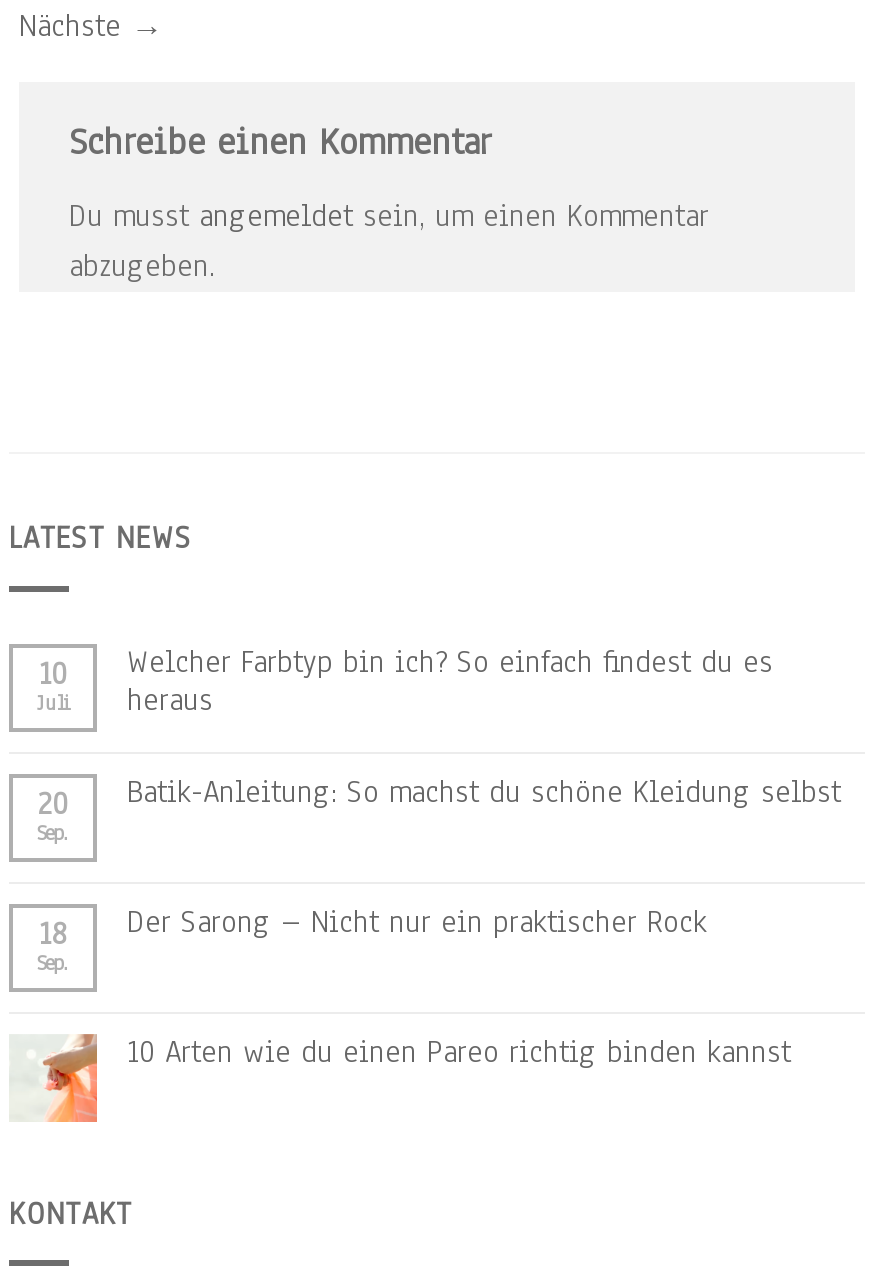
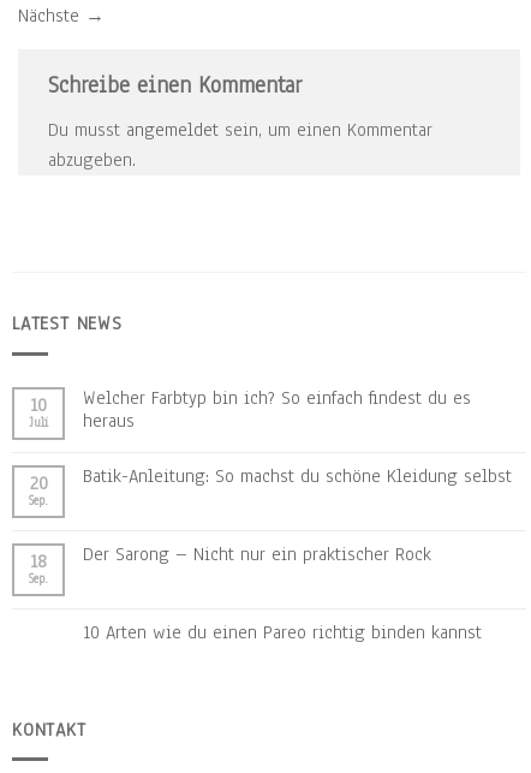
[9,1032,99,1124] [image] -> none

